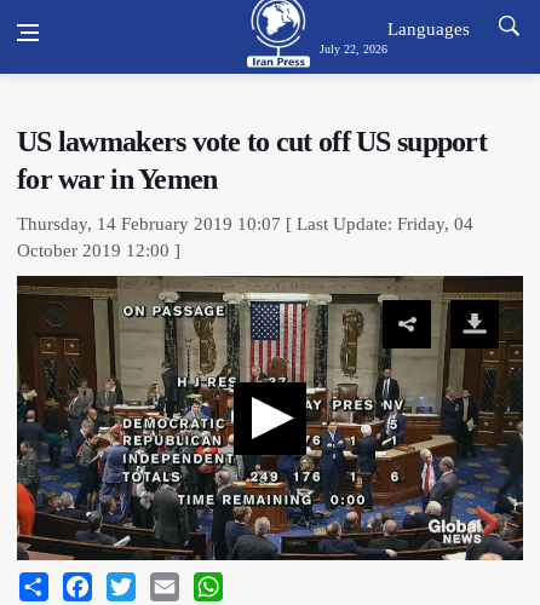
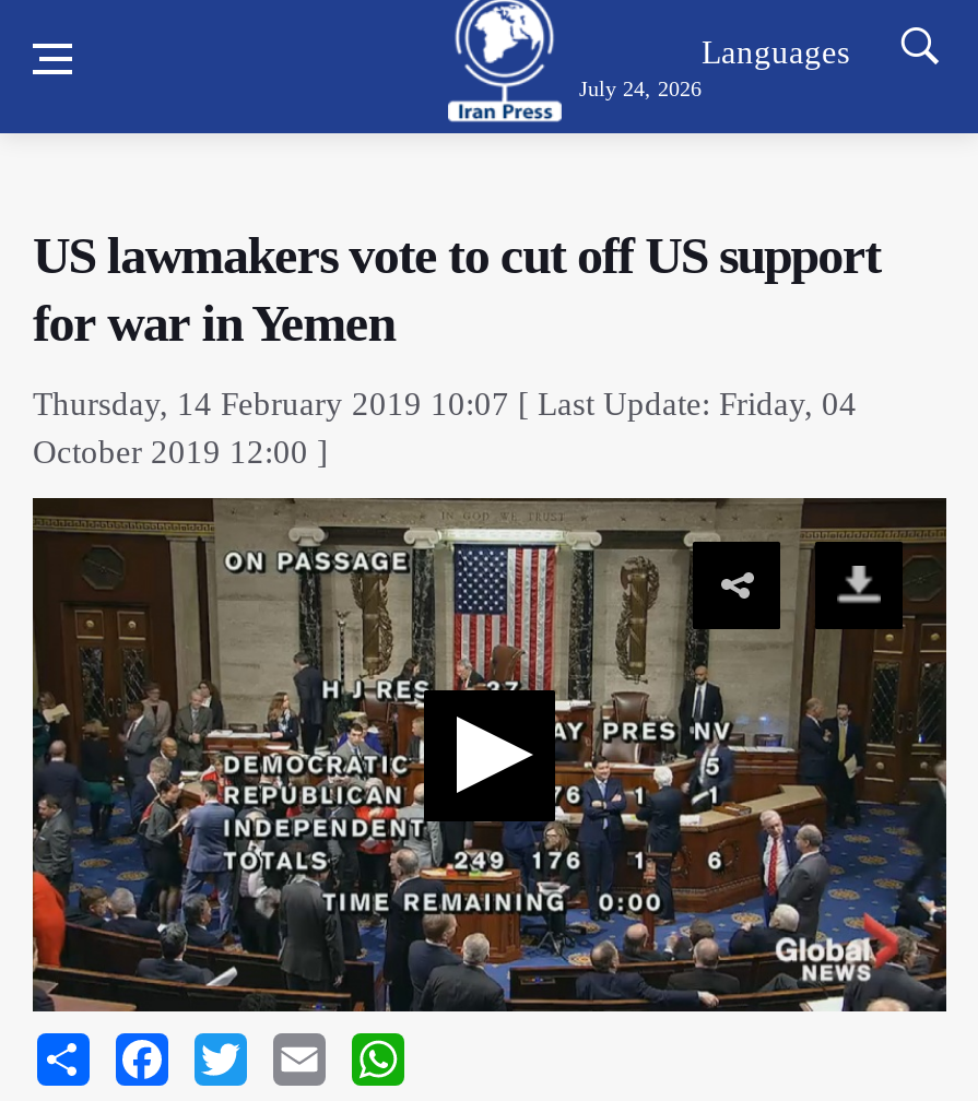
[320,42,387,56] July 22, 2026 -> [579,76,702,100] July 24, 2026

